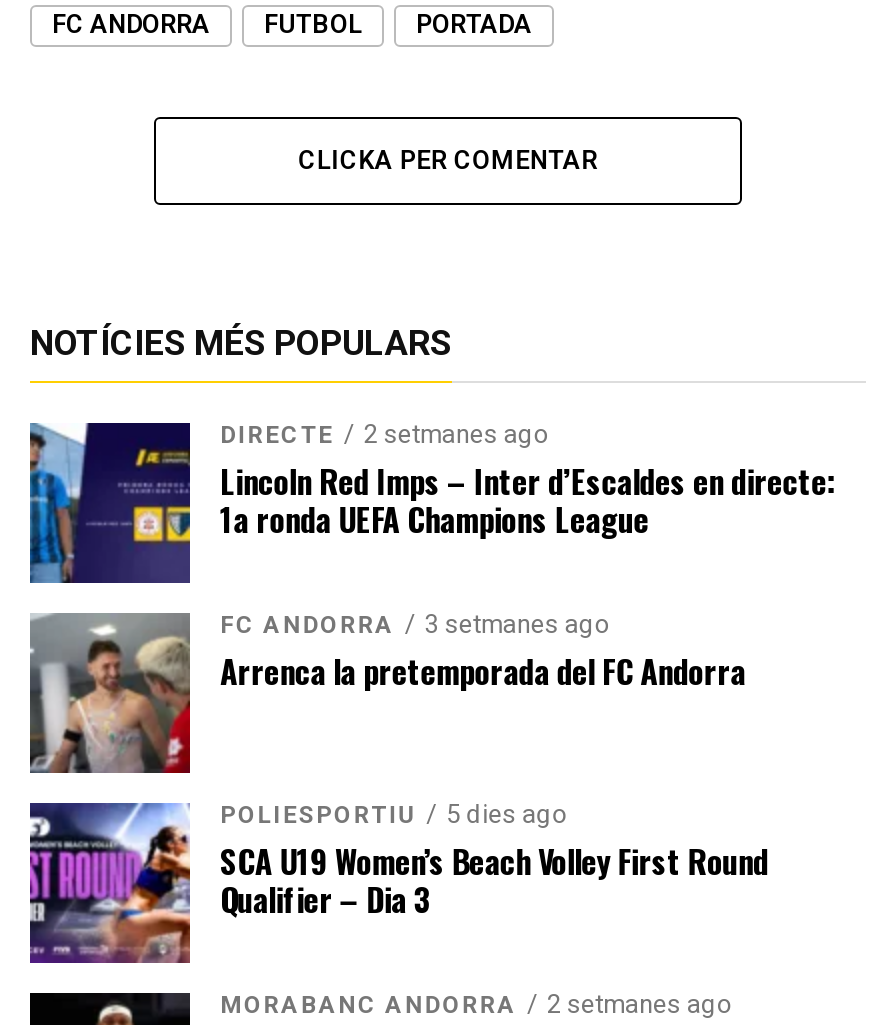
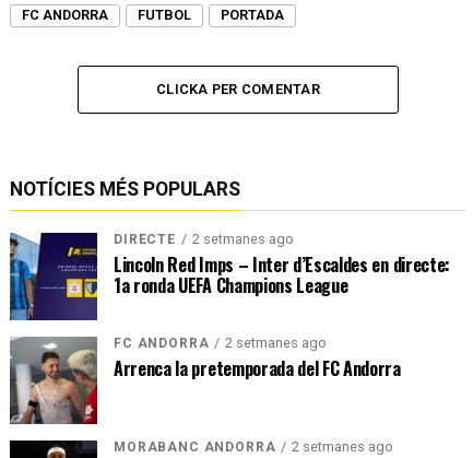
[220,609,611,639] FC ANDORRA 3 setmanes ago -> [114,335,327,351] FC ANDORRA 2 setmanes ago
[28,799,768,965] [image] | POLIESPORTIU | 5 dies ago | SCA U19 Women’s Beach Volley First Round | Qualifier – Dia 3 -> none

